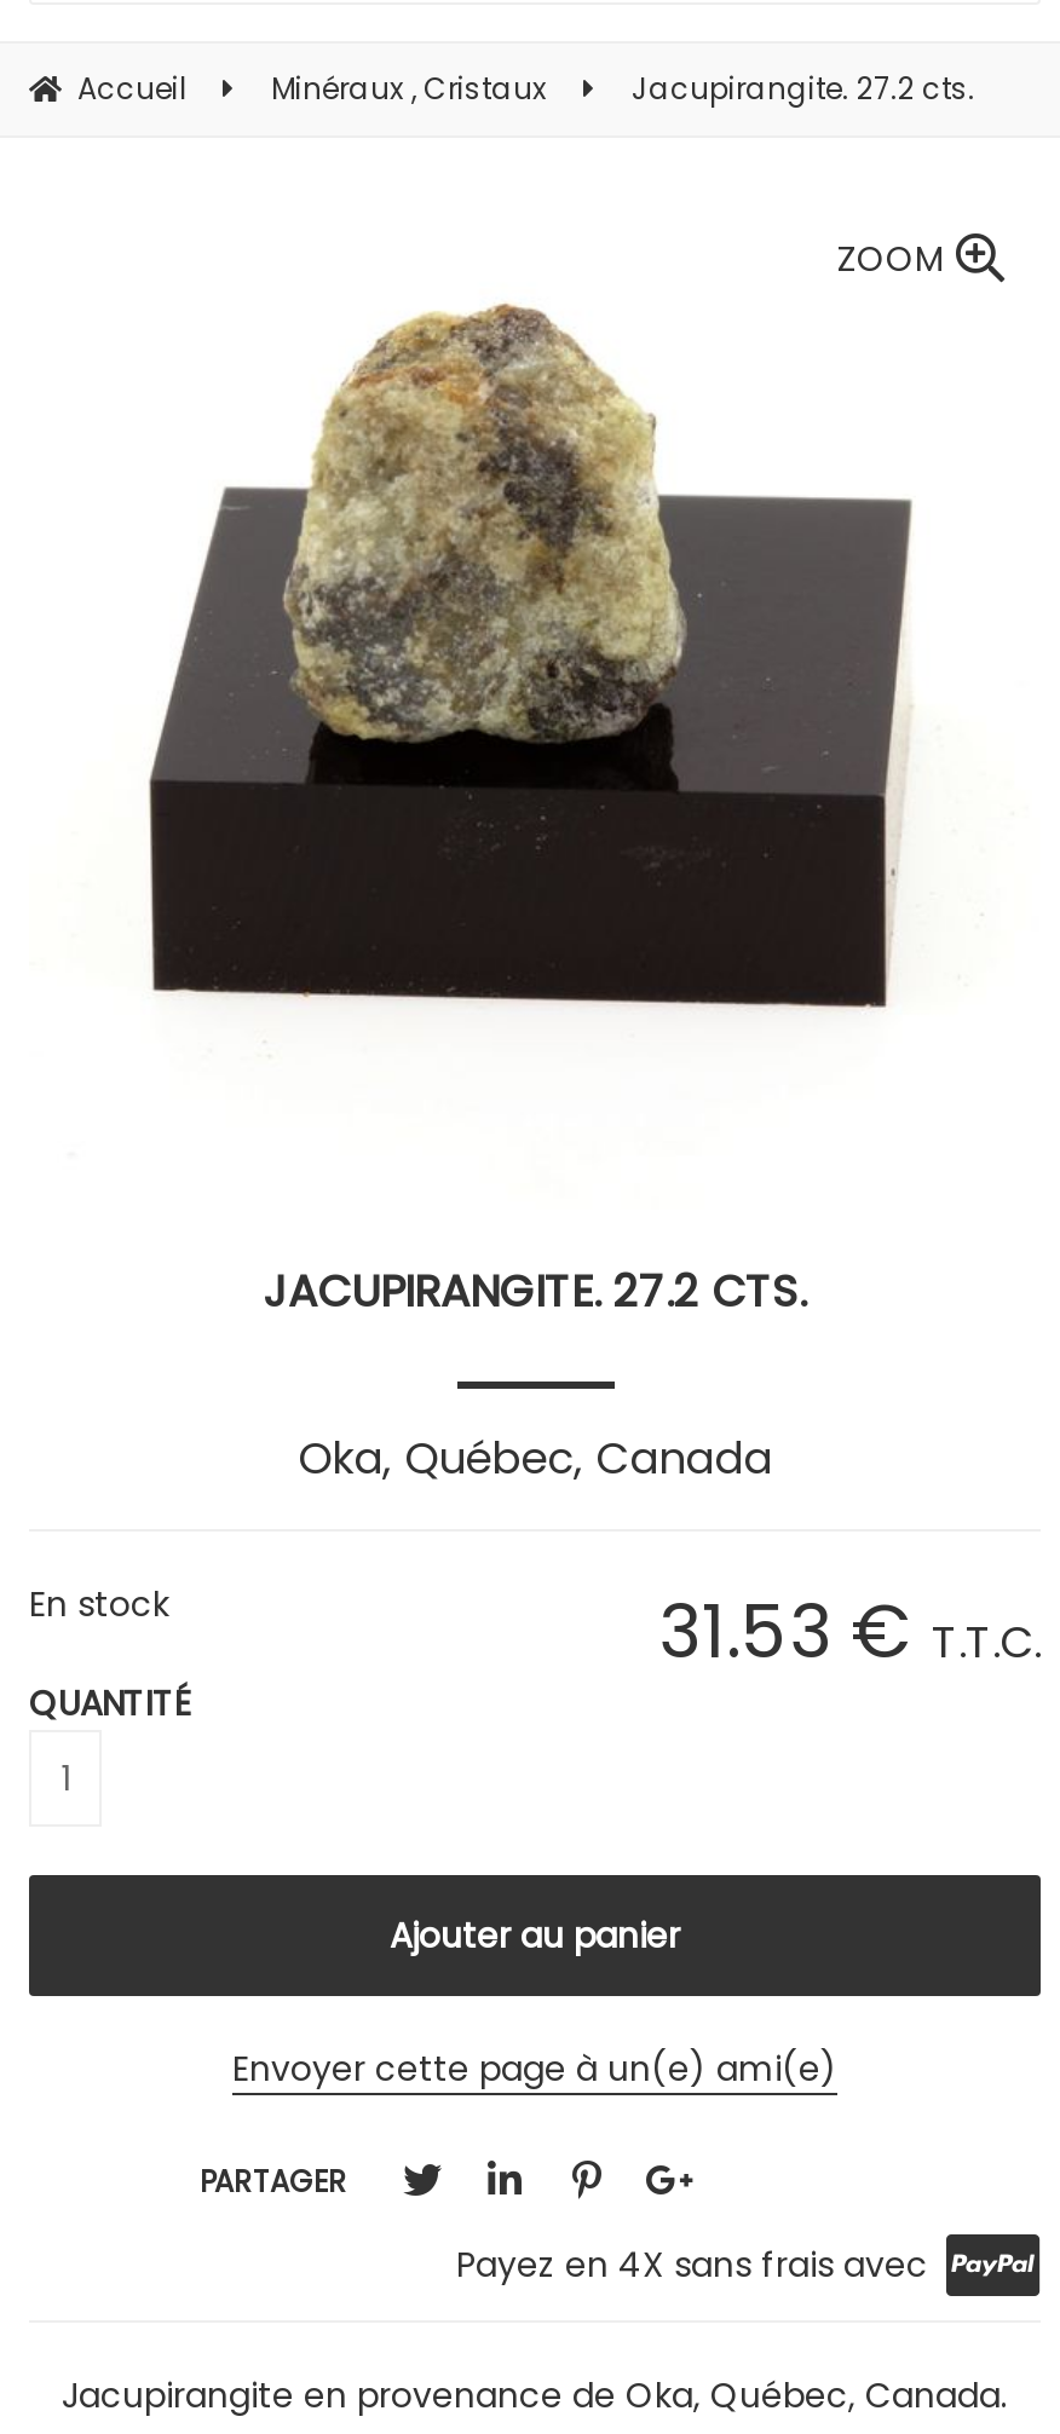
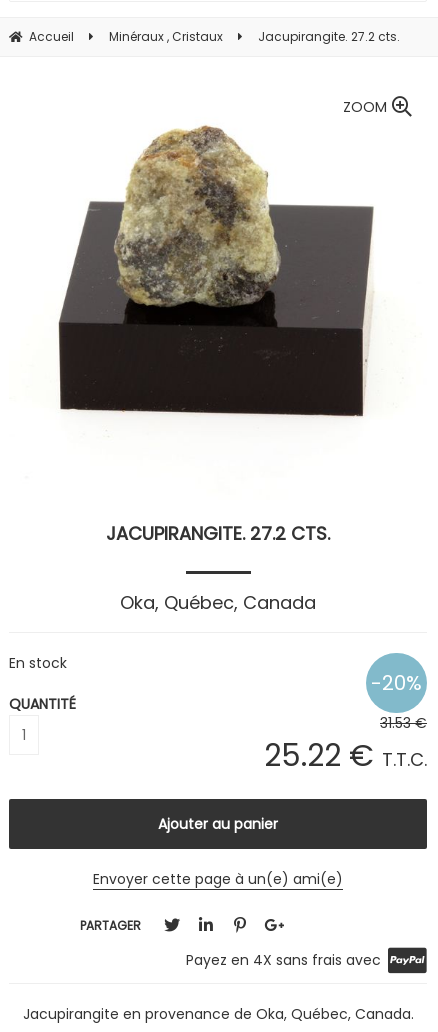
[658,1582,1041,1684] 31.53 €T.T.C. -> [264,713,427,777] 31.53 € | 25.22 €T.T.C.

